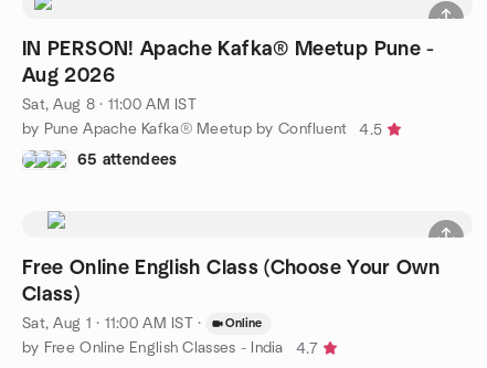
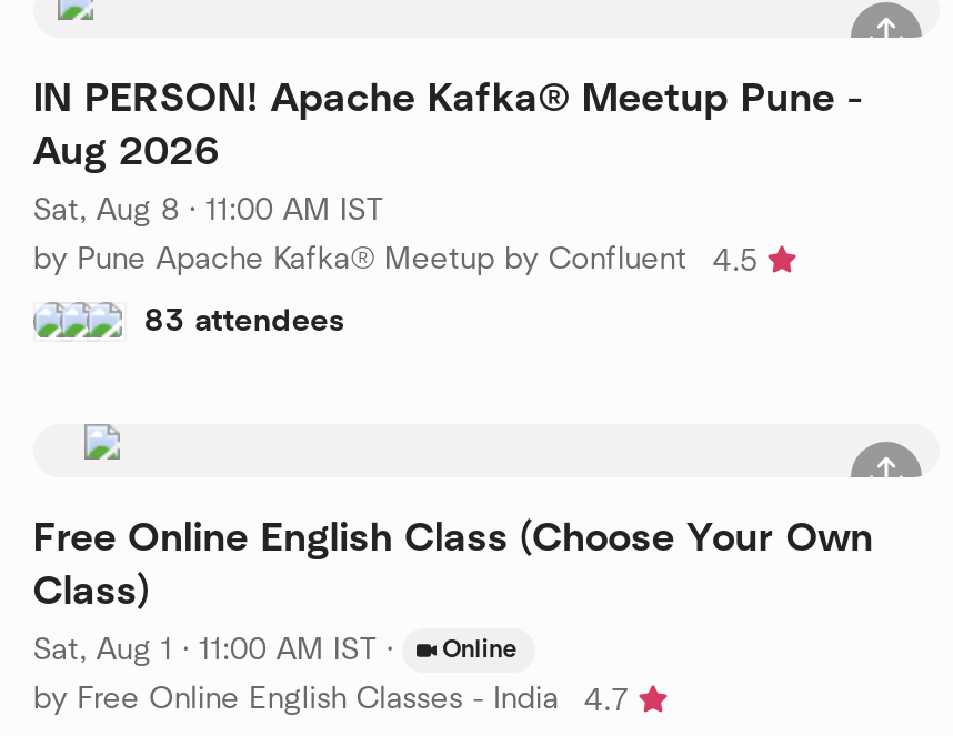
[77,152,177,167] 65 attendees -> [144,305,345,336] 83 attendees

